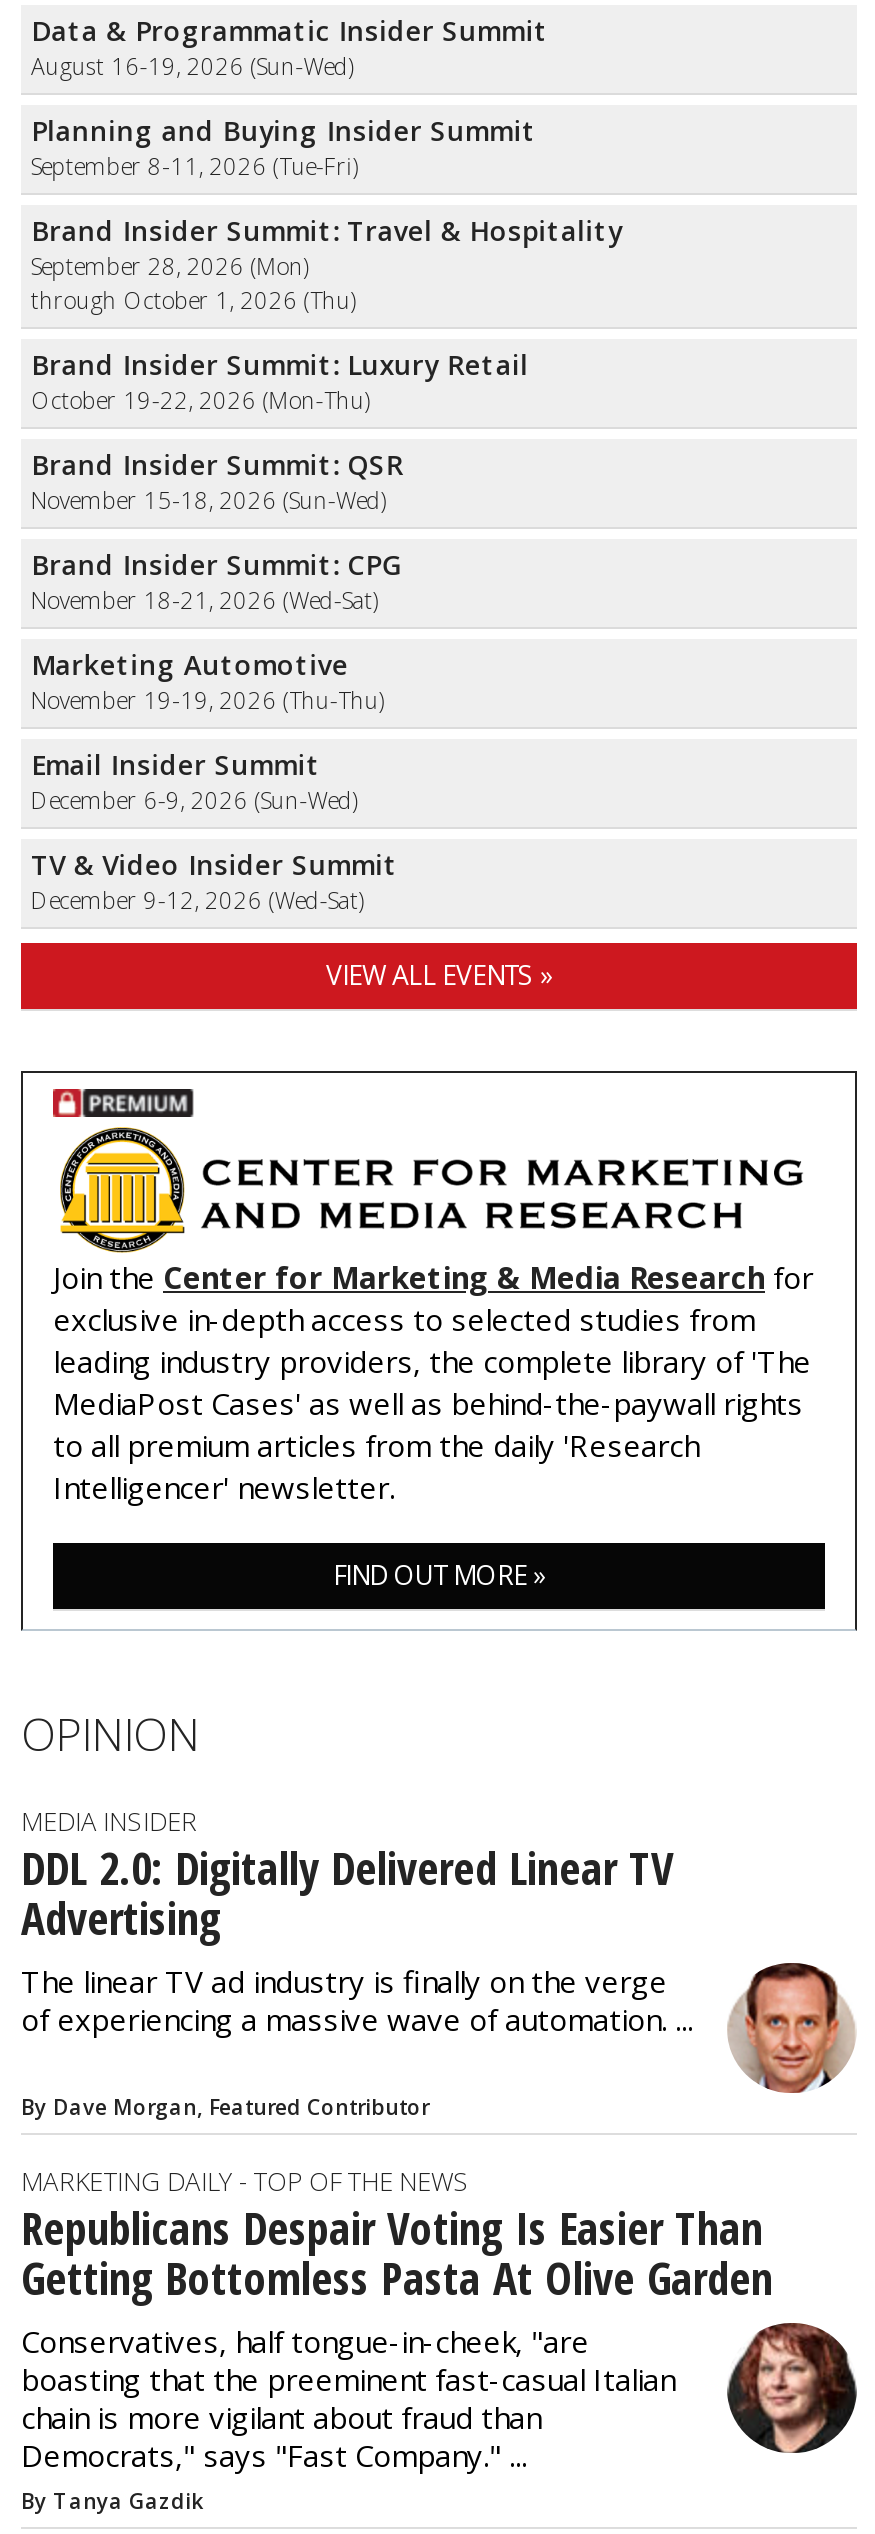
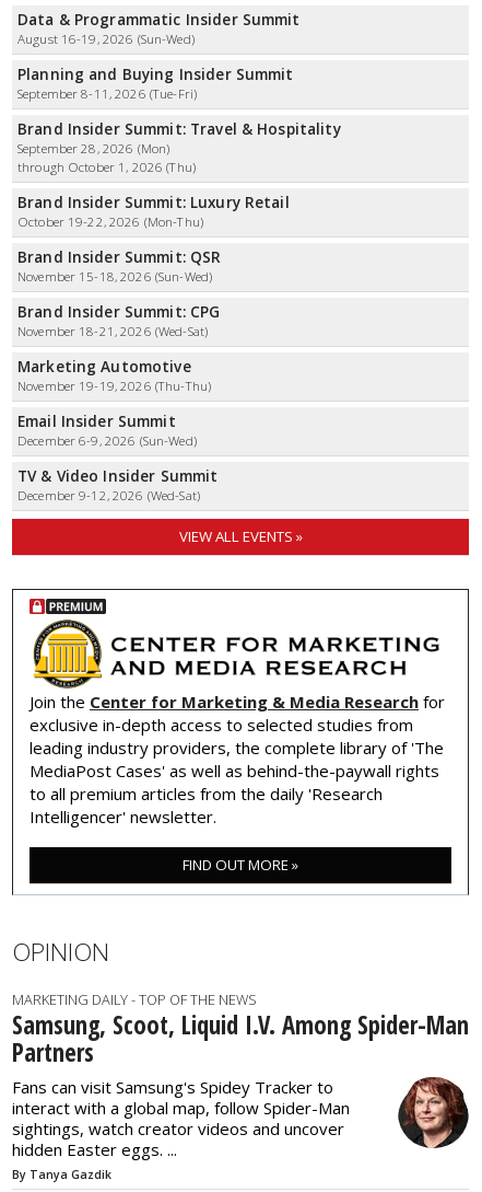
[21,1803,855,2121] [image] | MEDIA INSIDER | DDL 2.0: Digitally Delivered Linear TV | Advertising | The linear TV ad industry is finally on the verge | of experiencing a massive wave of automation. ... | By Dave Morgan, Featured Contributor -> none
[21,2197,773,2475] Republicans Despair Voting Is Easier Than | Getting Bottomless Pasta At Olive Garden | Conservatives, half tongue-in-cheek, "are | boasting that the preeminent fast-casual Italian | chain is more vigilant about fraud than | Democrats," says "Fast Company." ... -> [12,1008,469,1160] Samsung, Scoot, Liquid I.V. Among Spider-Man | Partners | Fans can visit Samsung's Spidey Tracker to | interact with a global map, follow Spider-Man | sightings, watch creator videos and uncover | hidden Easter eggs. ...

